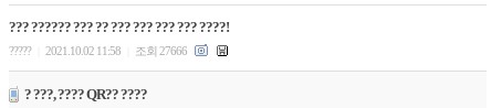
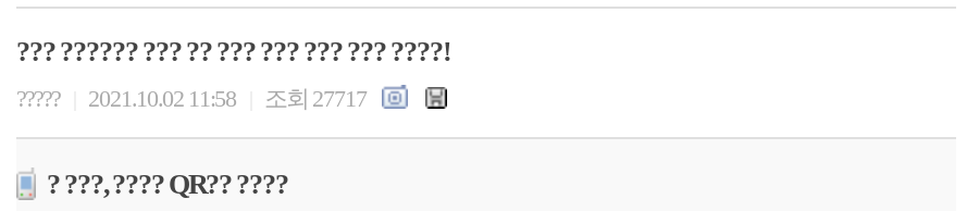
[133,44,189,57] 조회 27666 -> [260,85,371,111] 조회 27717

